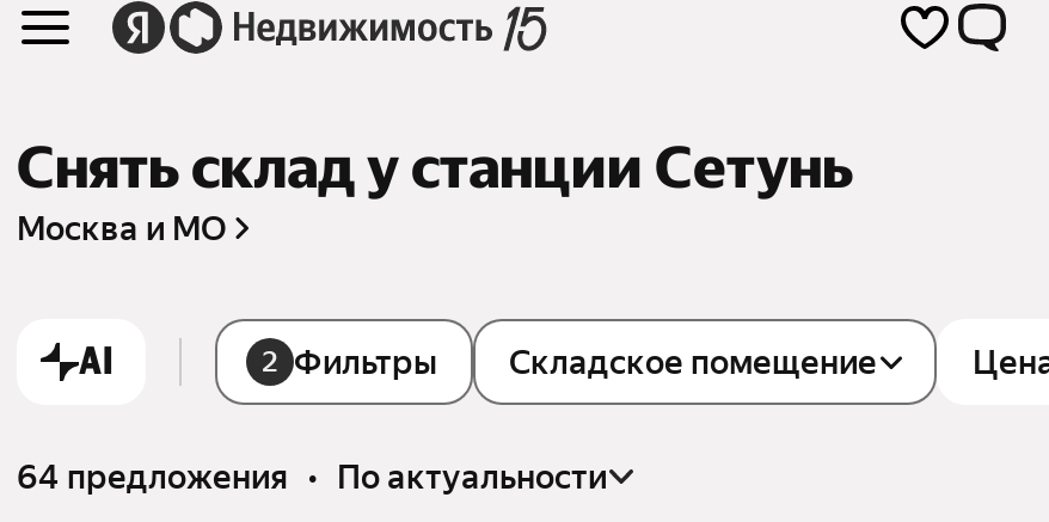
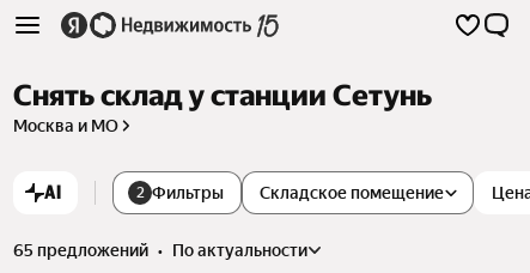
[17,457,607,495] 64 предложения • по актуальности -> [13,240,307,260] 65 предложений • по актуальности

